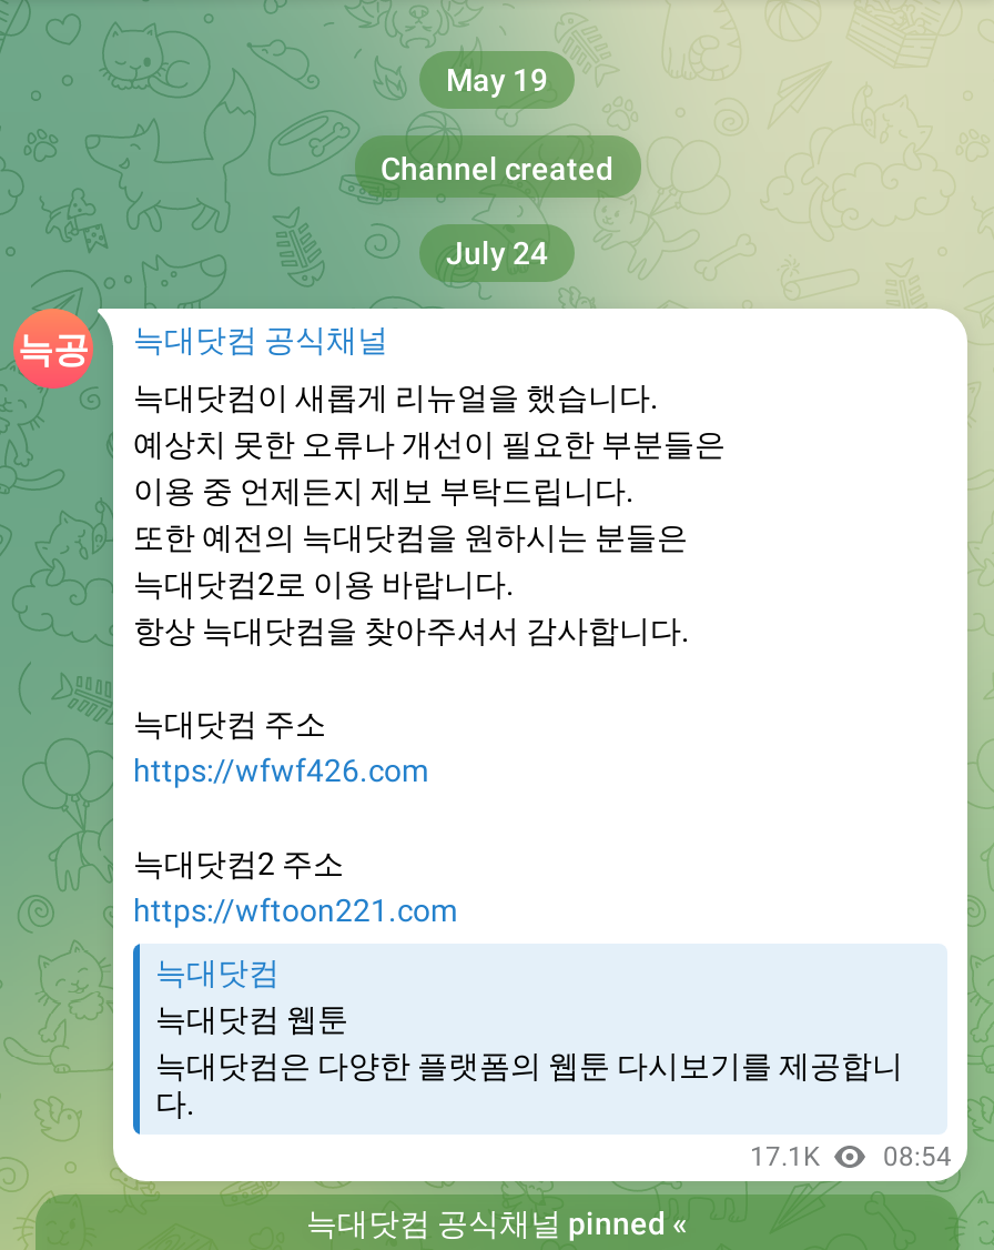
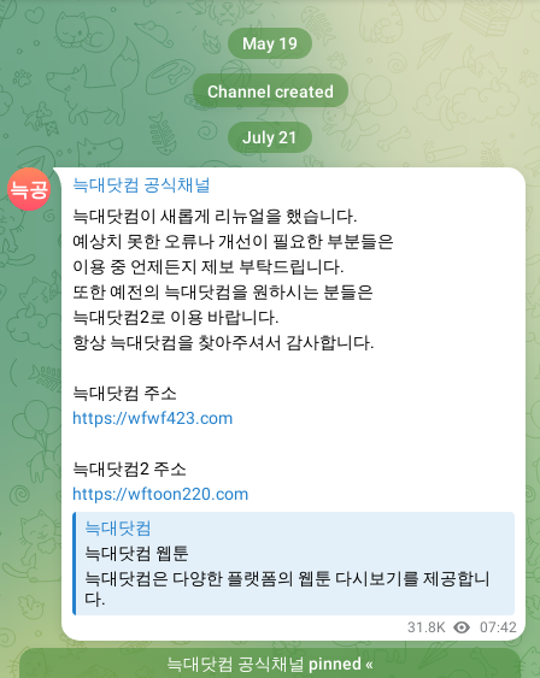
[446,235,548,271] July 24 -> [242,128,298,147] July 21
[133,753,428,788] https://wfwf426.com -> [72,408,233,428] https://wfwf423.com
[133,893,457,928] https://wftoon221.com -> [72,484,248,503] https://wftoon220.com
[750,1141,952,1172] 17.1K | 08:54 -> [407,619,517,636] 31.8K | 07:42

